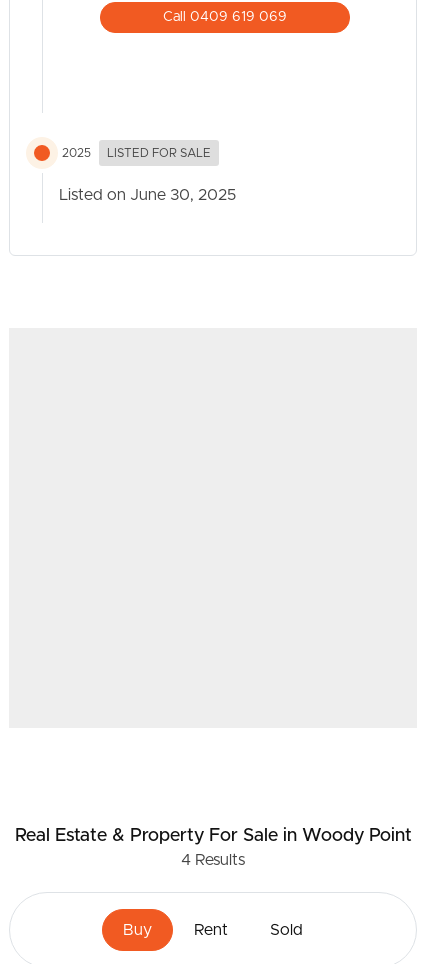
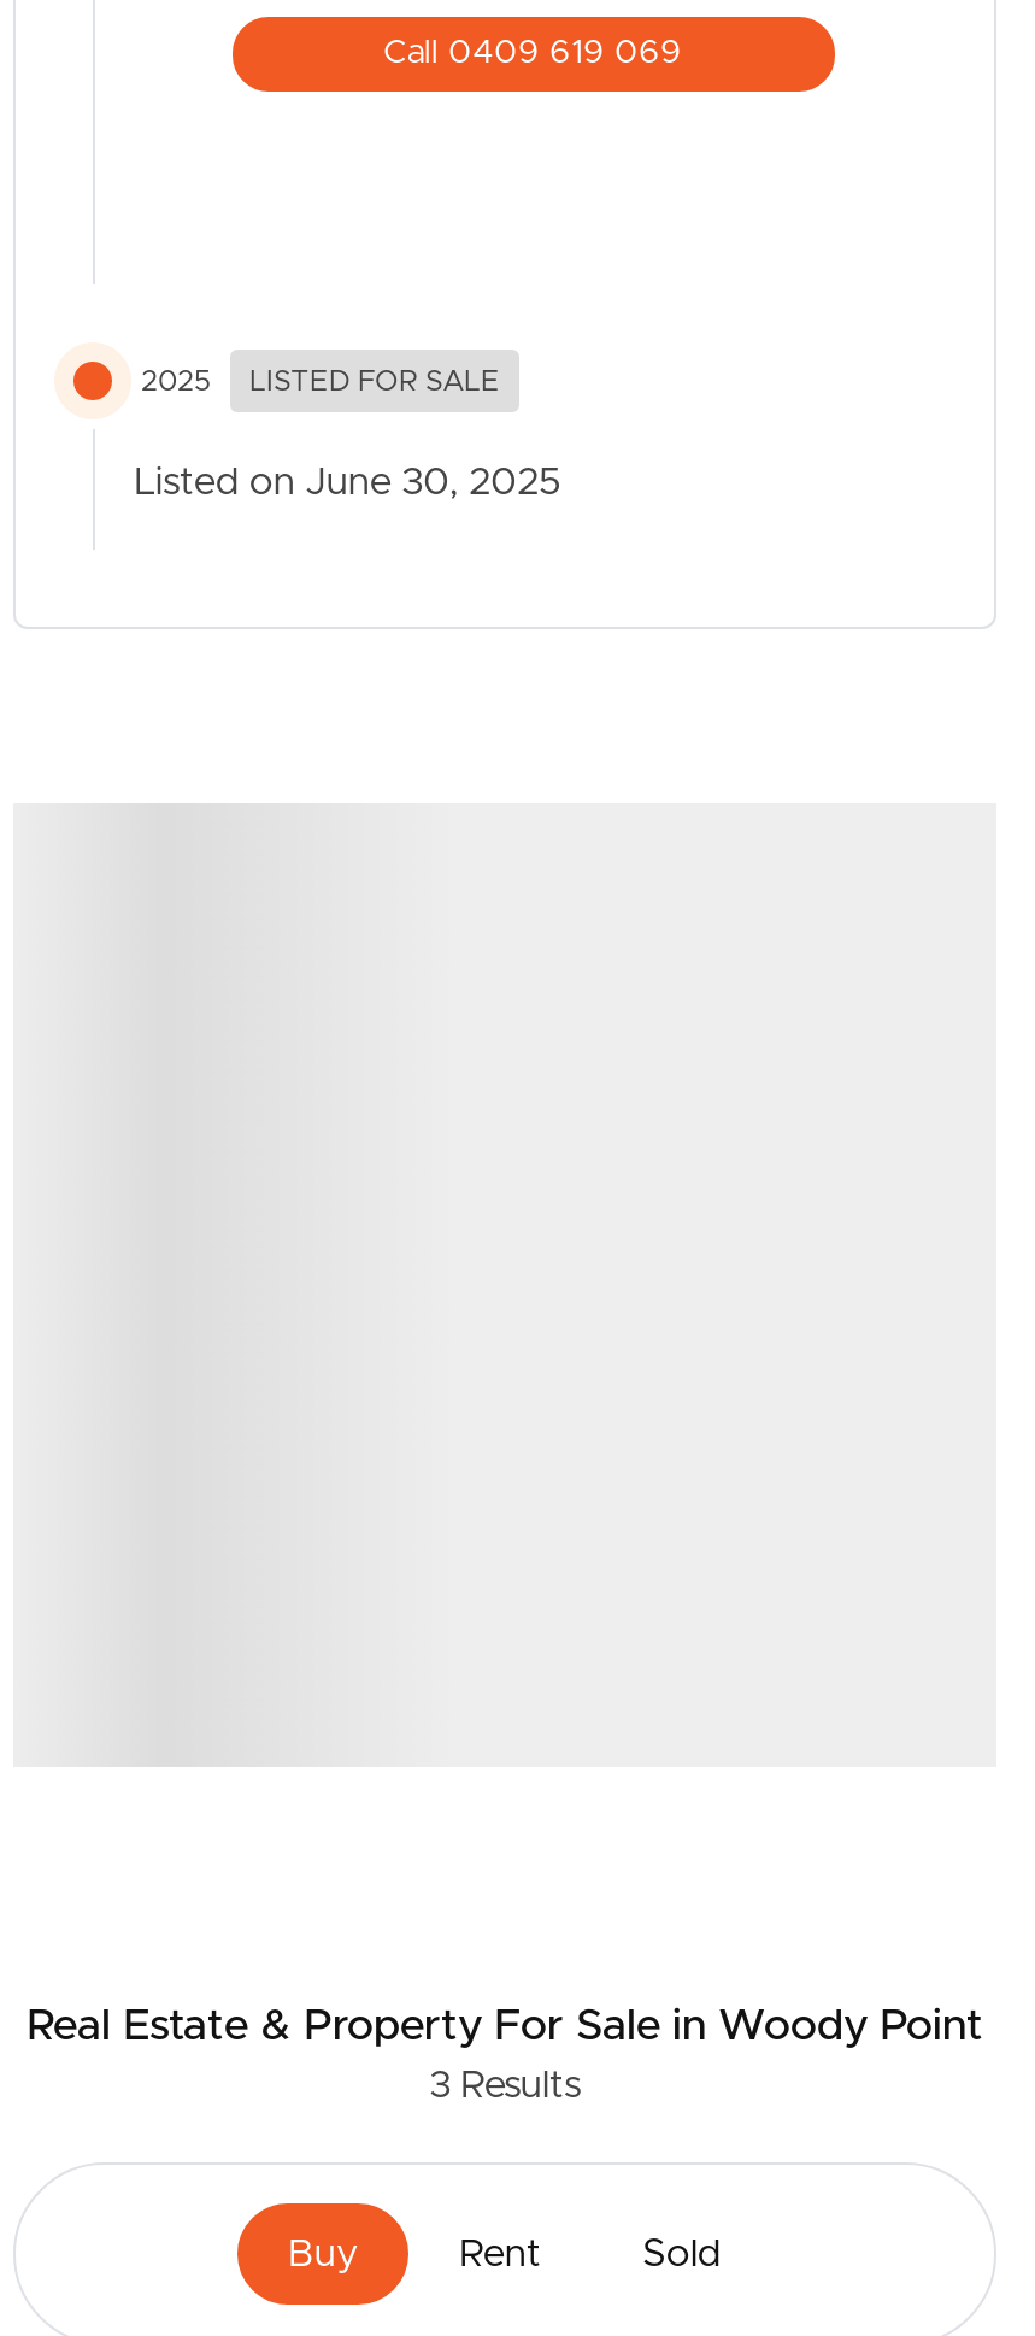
[181,852,245,868] 4 Results -> [429,2067,581,2106] 3 Results

